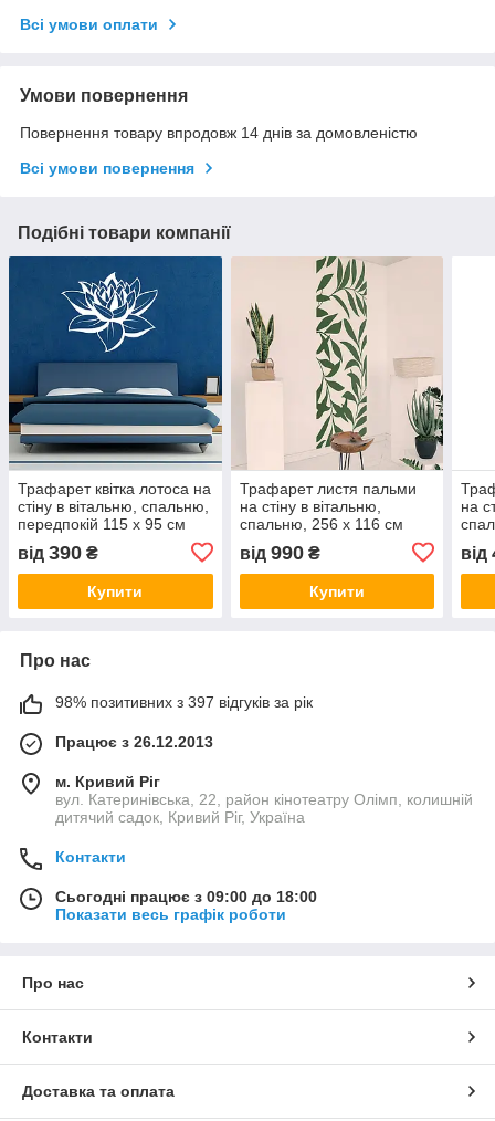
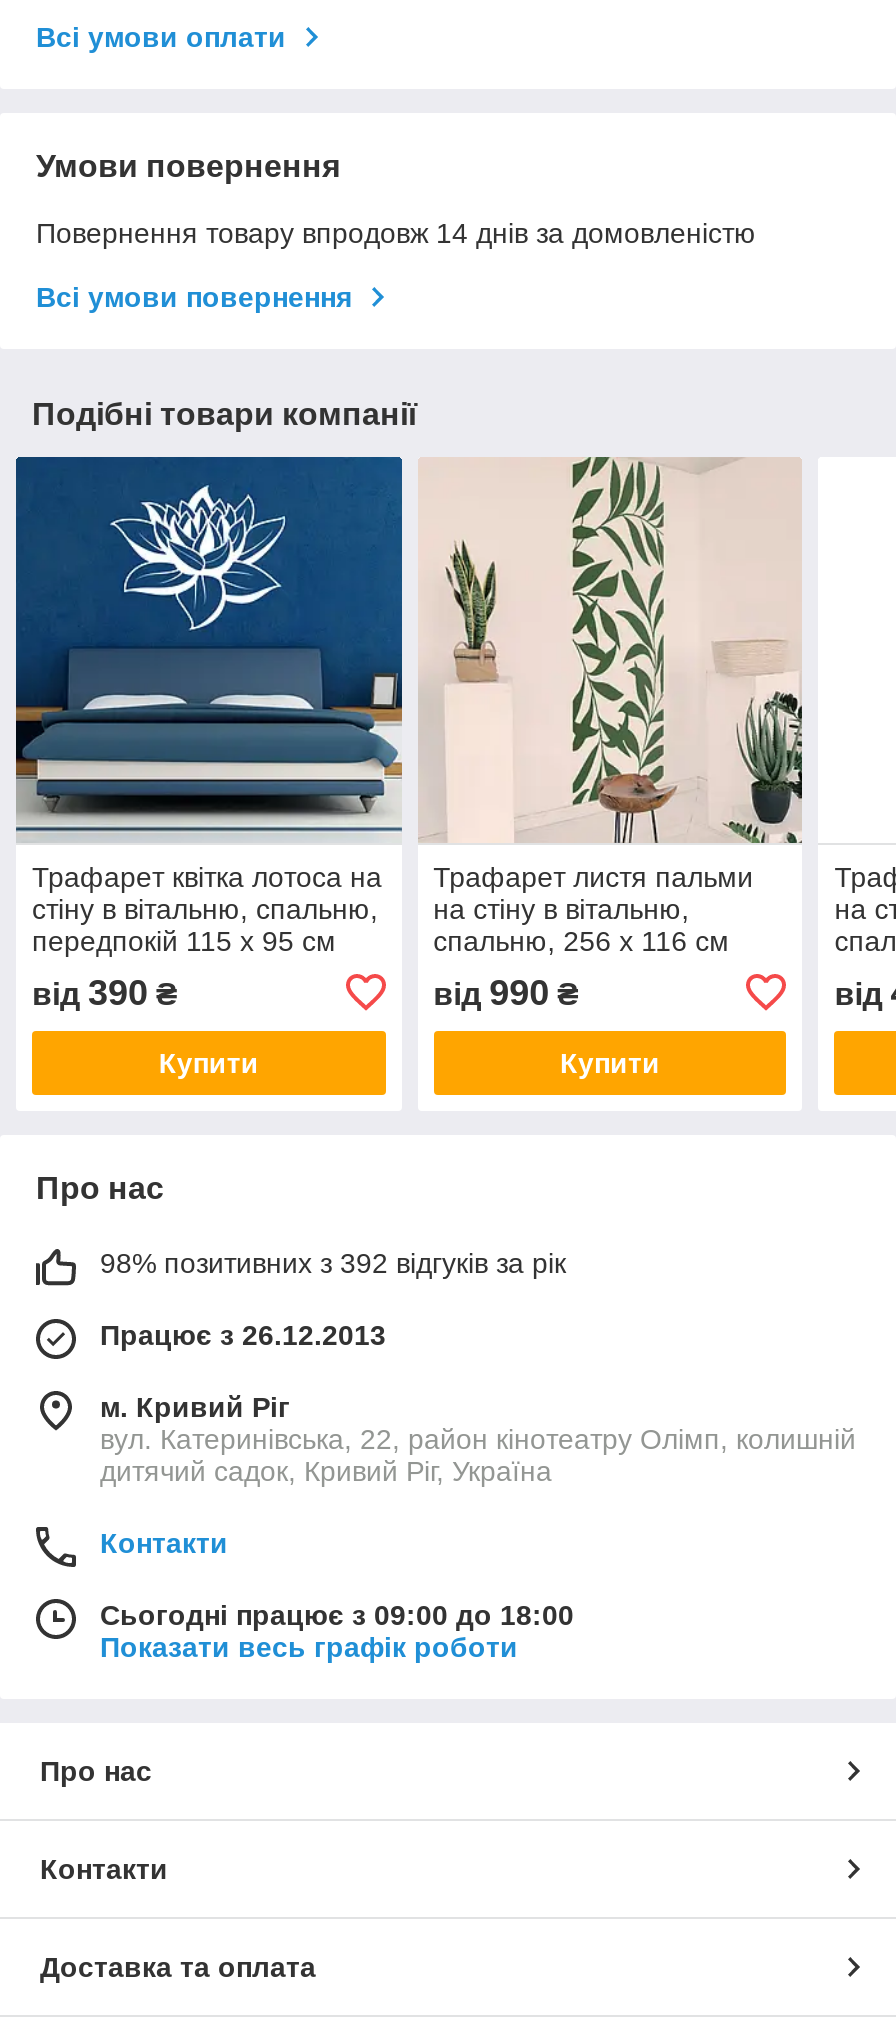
[55,693,313,711] 98% позитивних з 397 відгуків за рік -> [100,1247,566,1279] 98% позитивних з 392 відгуків за рік

